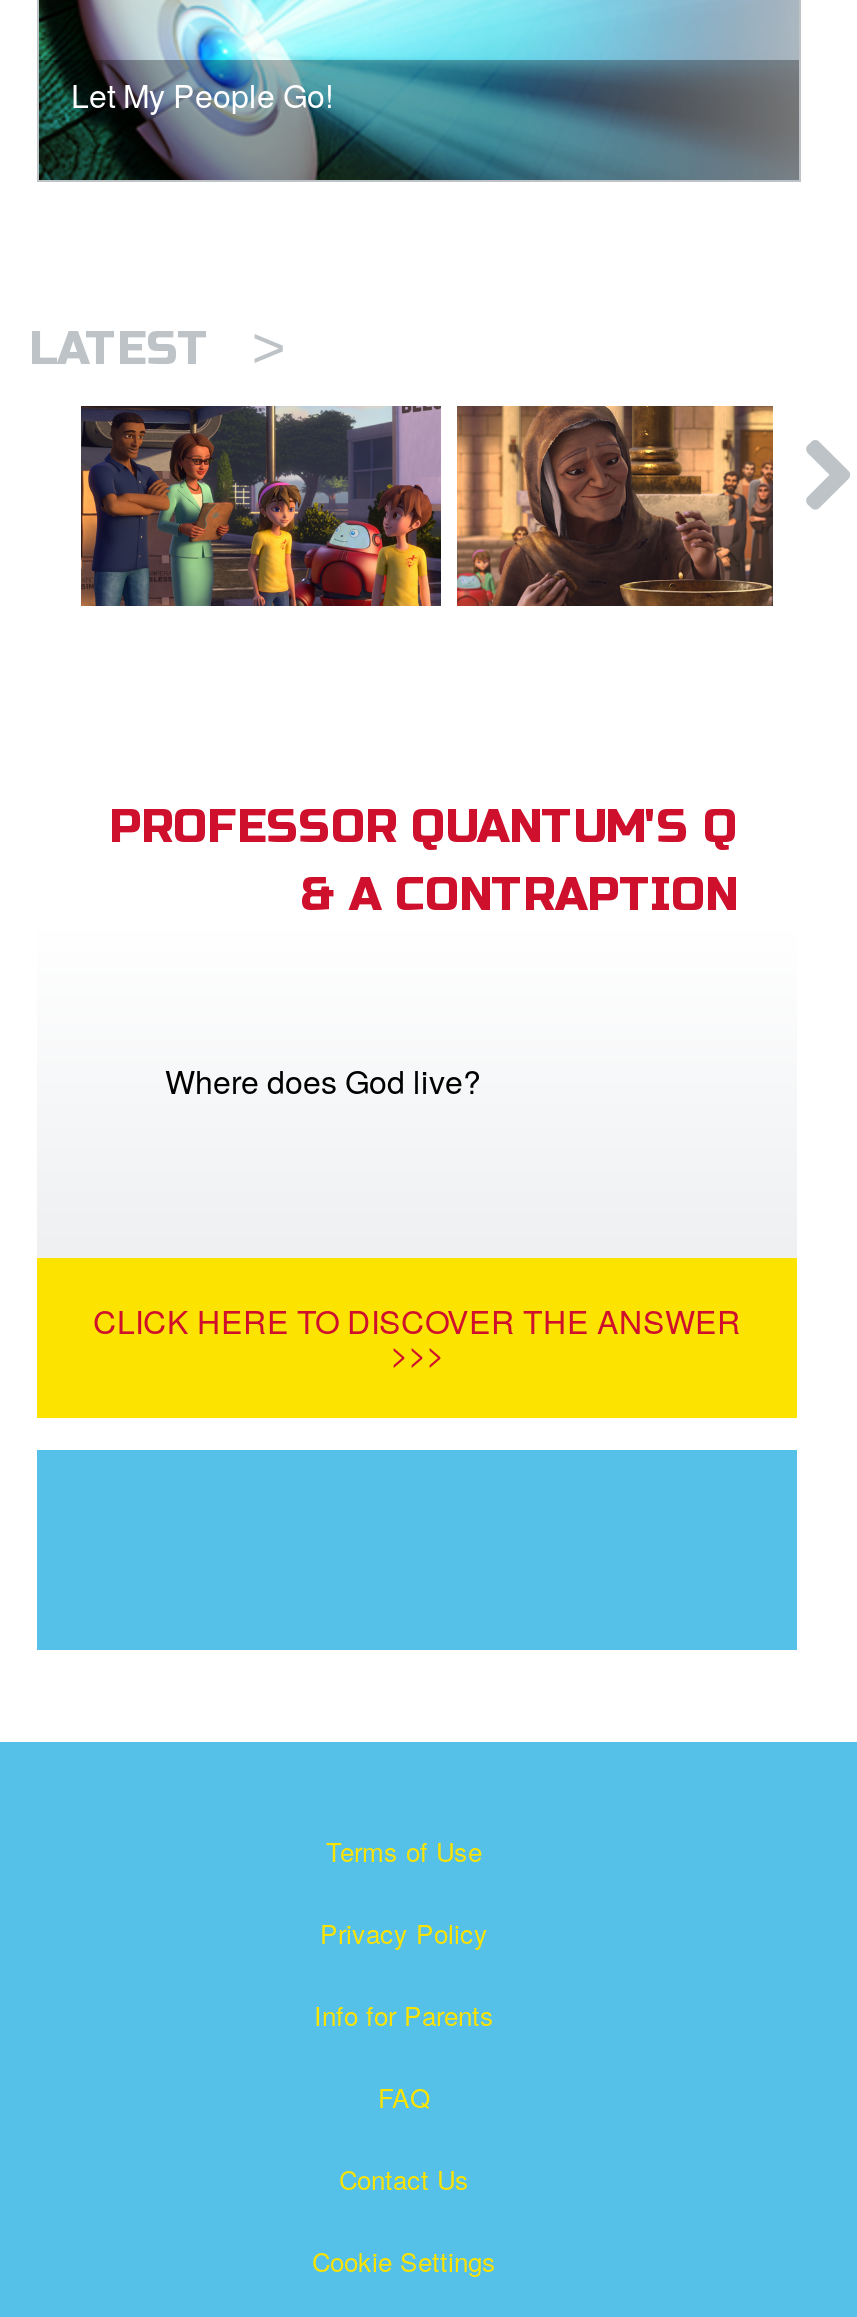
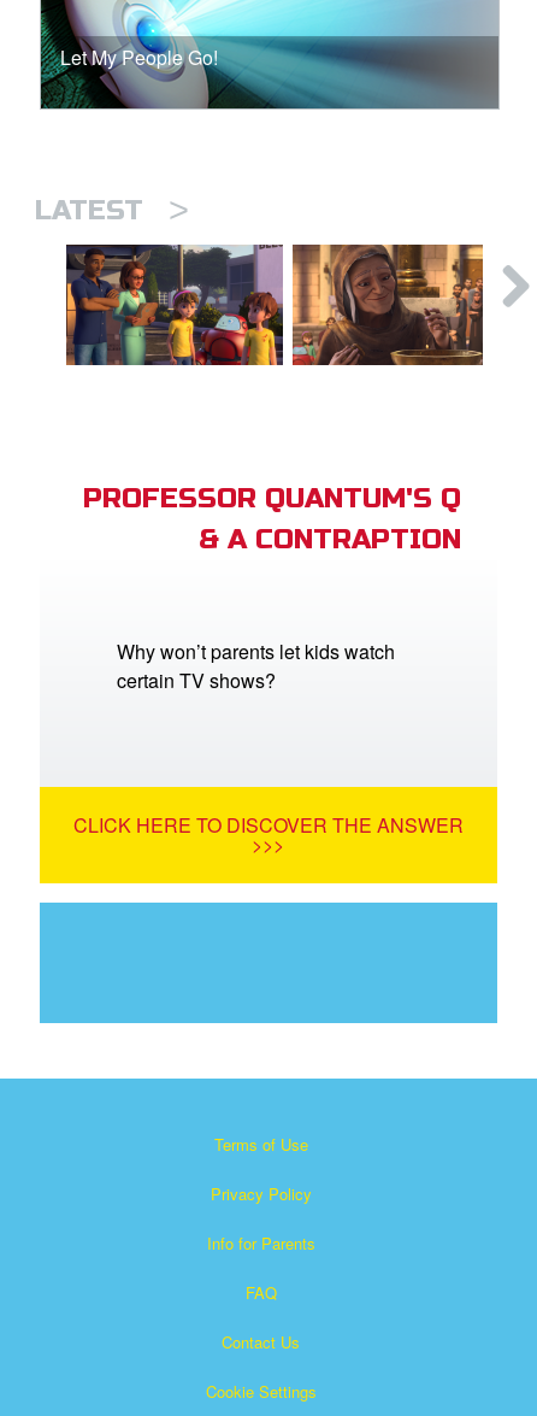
[165,1059,481,1105] Where does God live? -> [117,638,395,695] Why won’t parents let kids watch | certain TV shows?

